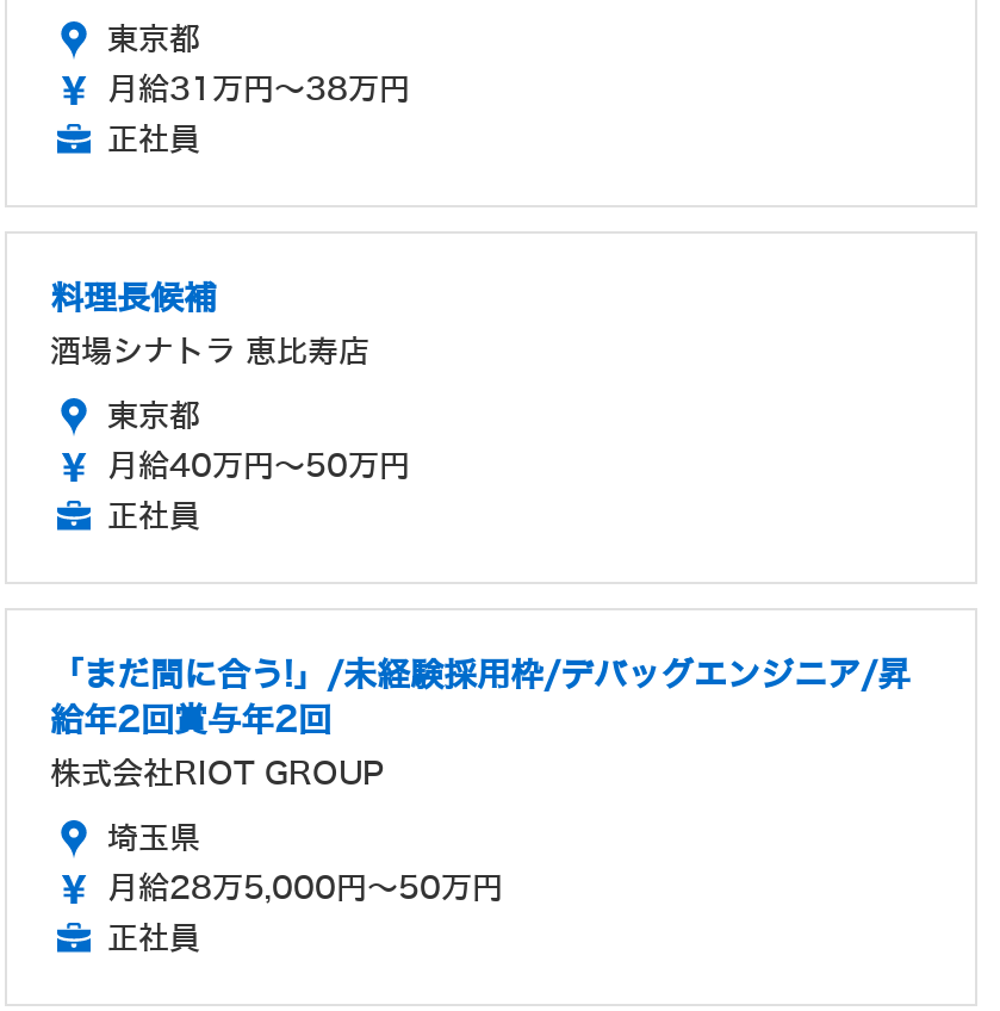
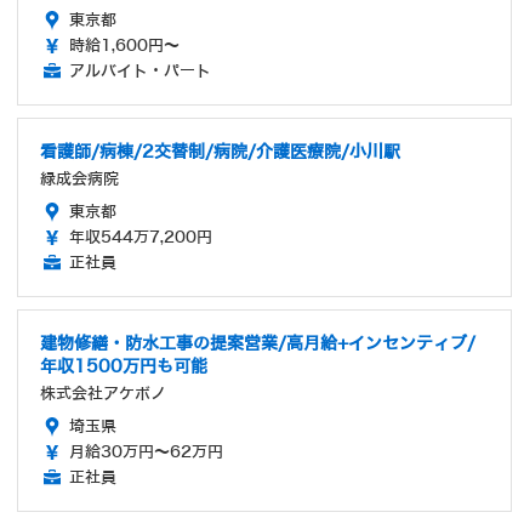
[107,71,410,157] 月給31万円～38万円 | 正社員 -> [69,36,211,80] 時給1,600円～ | アルバイト・パート
[50,281,217,316] 料理長候補 -> [40,143,400,161] 看護師/病棟/2交替制/病院/介護医療院/小川駅
[50,333,369,369] 酒場シナトラ 恵比寿店 -> [40,169,119,188] 緑成会病院
[107,448,410,483] 月給40万円～50万円 -> [69,228,212,246] 年収544万7,200円
[50,657,911,738] 「まだ間に合う!」/未経験採用枠/デバッグエンジニア/昇 | 給年2回賞与年2回 -> [40,334,475,376] 建物修繕・防水工事の提案営業/高月給+インセンティブ/ | 年収1500万円も可能
[50,755,384,791] 株式会社RIOT GROUP -> [40,384,166,402] 株式会社アケボノ
[107,870,503,905] 月給28万5,000円～50万円 -> [69,442,223,461] 月給30万円～62万円

